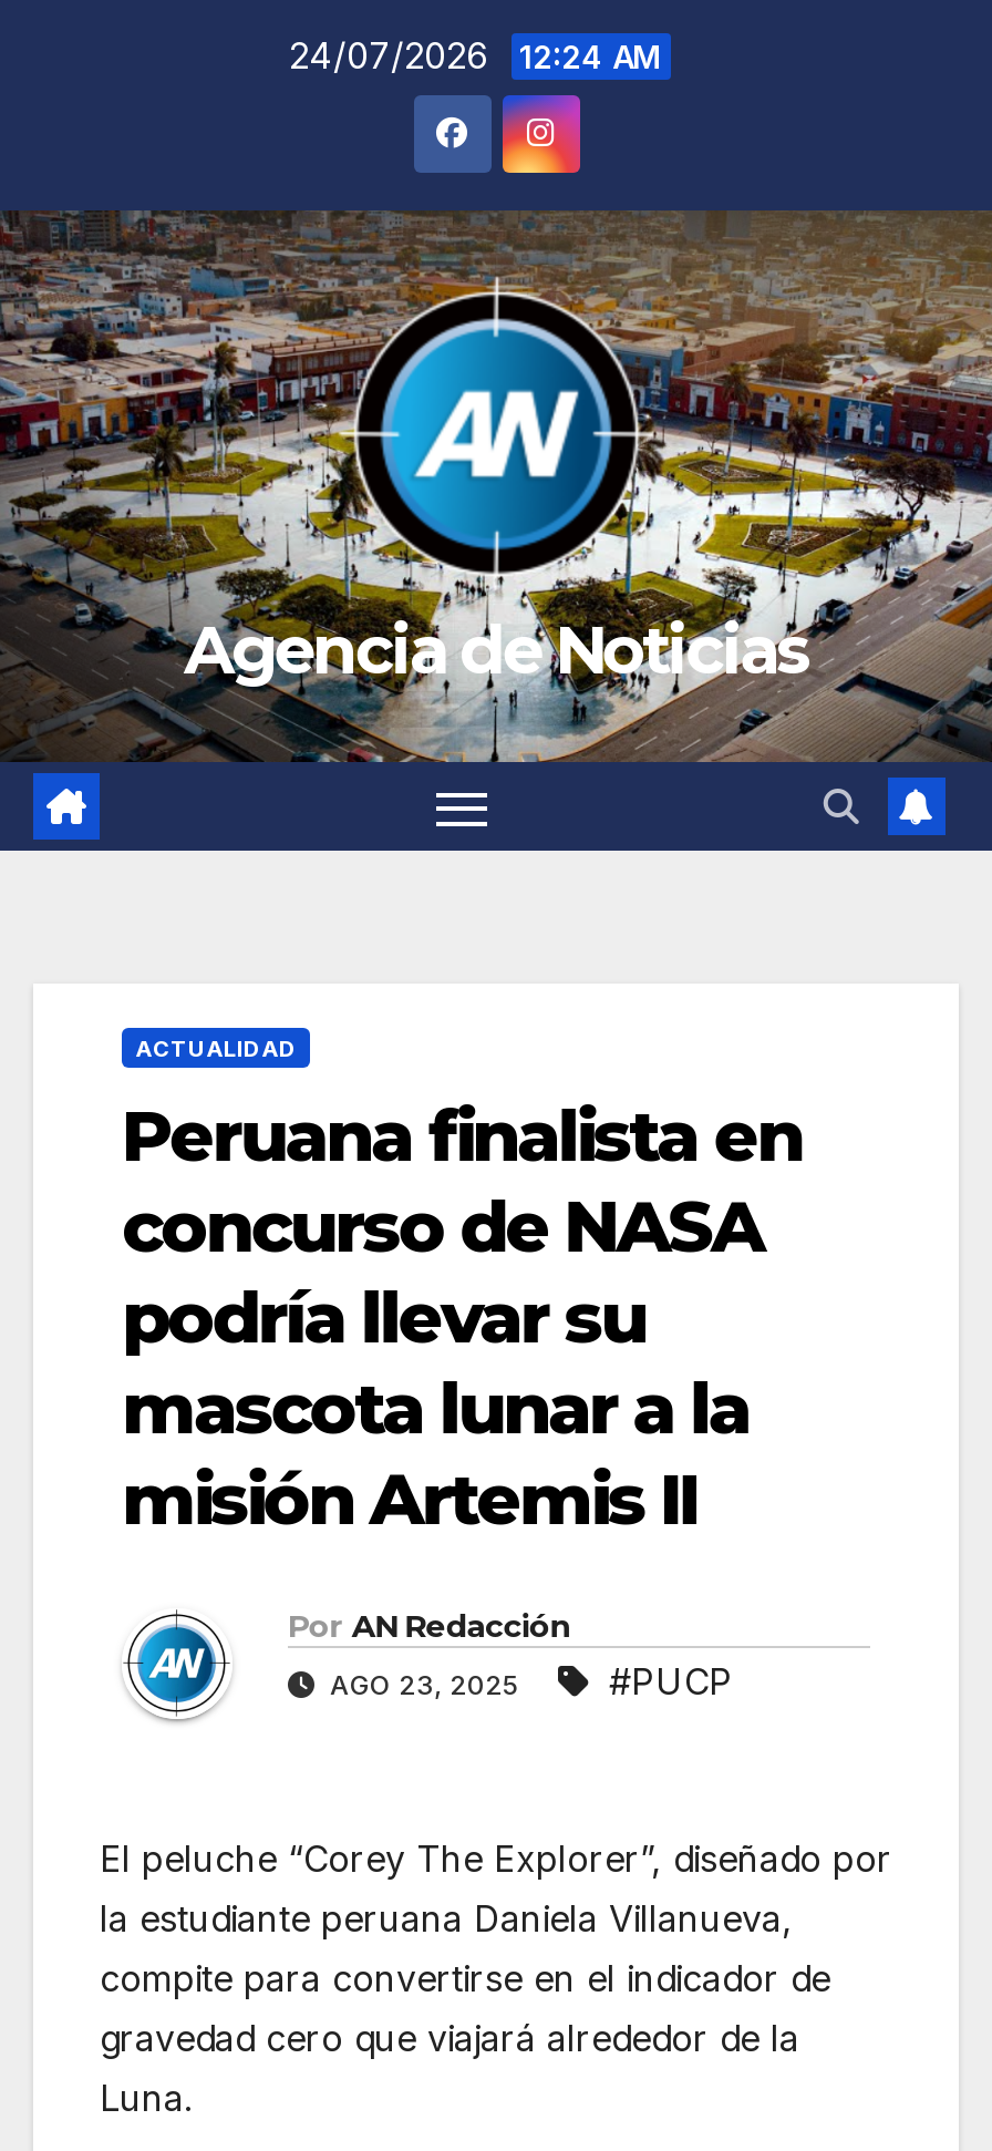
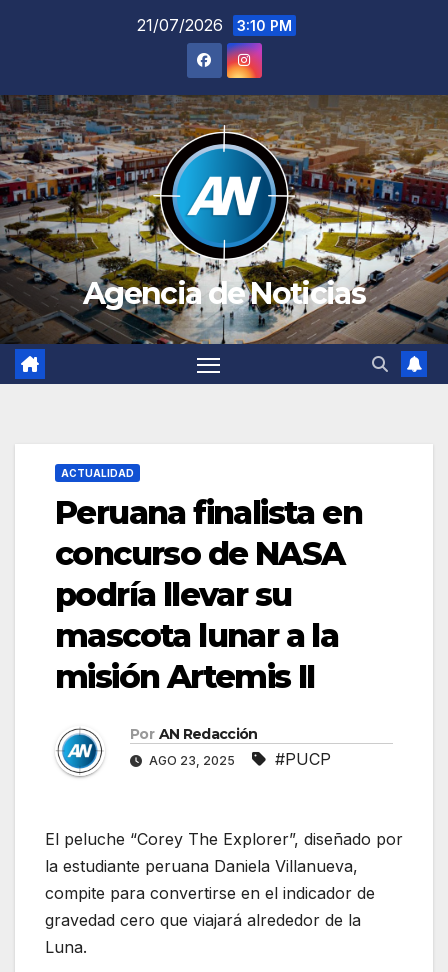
[289,33,661,78] 24/07/2026 12:24 AM -> [137,15,292,35] 21/07/2026 3:10 PM

